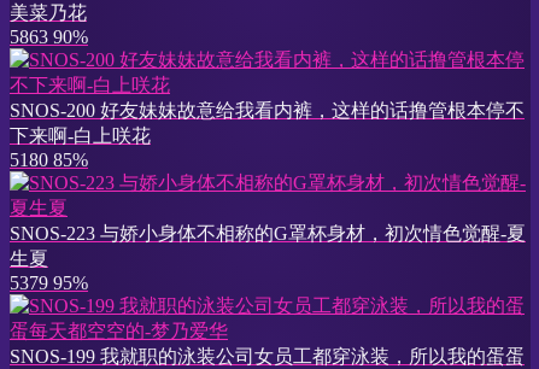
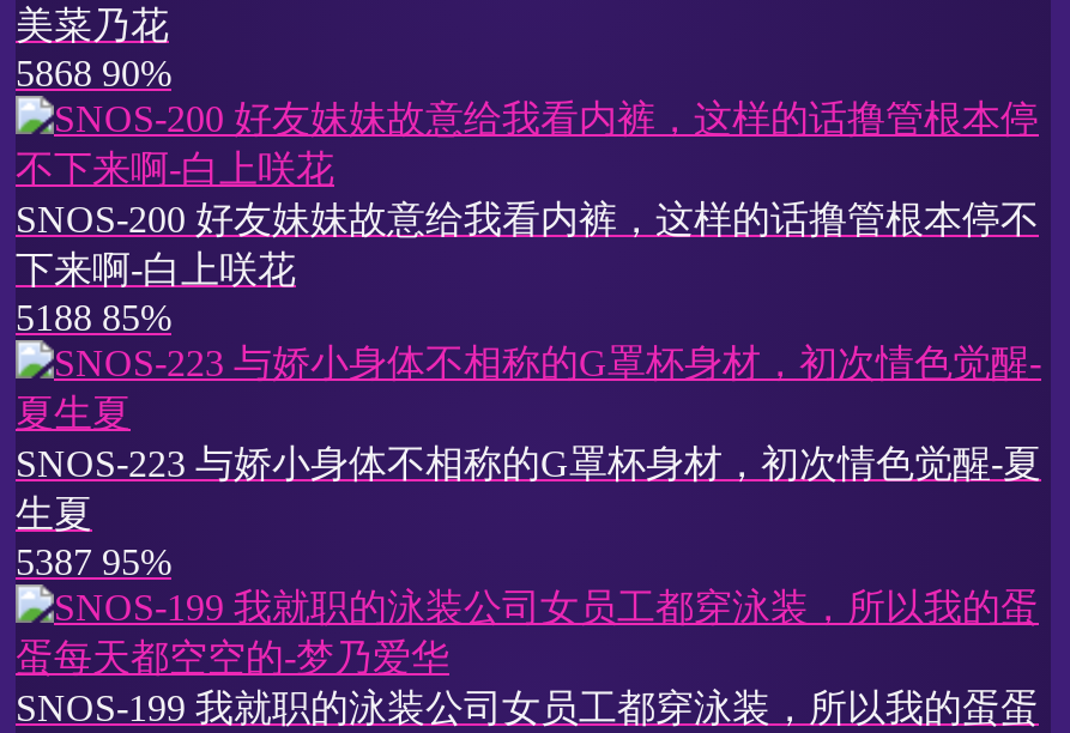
[10,26,88,47] 5863 90% -> [16,52,171,93] 5868 90%
[10,149,88,170] 5180 85% -> [16,296,171,337] 5188 85%
[10,272,88,293] 5379 95% -> [16,541,171,581] 5387 95%

